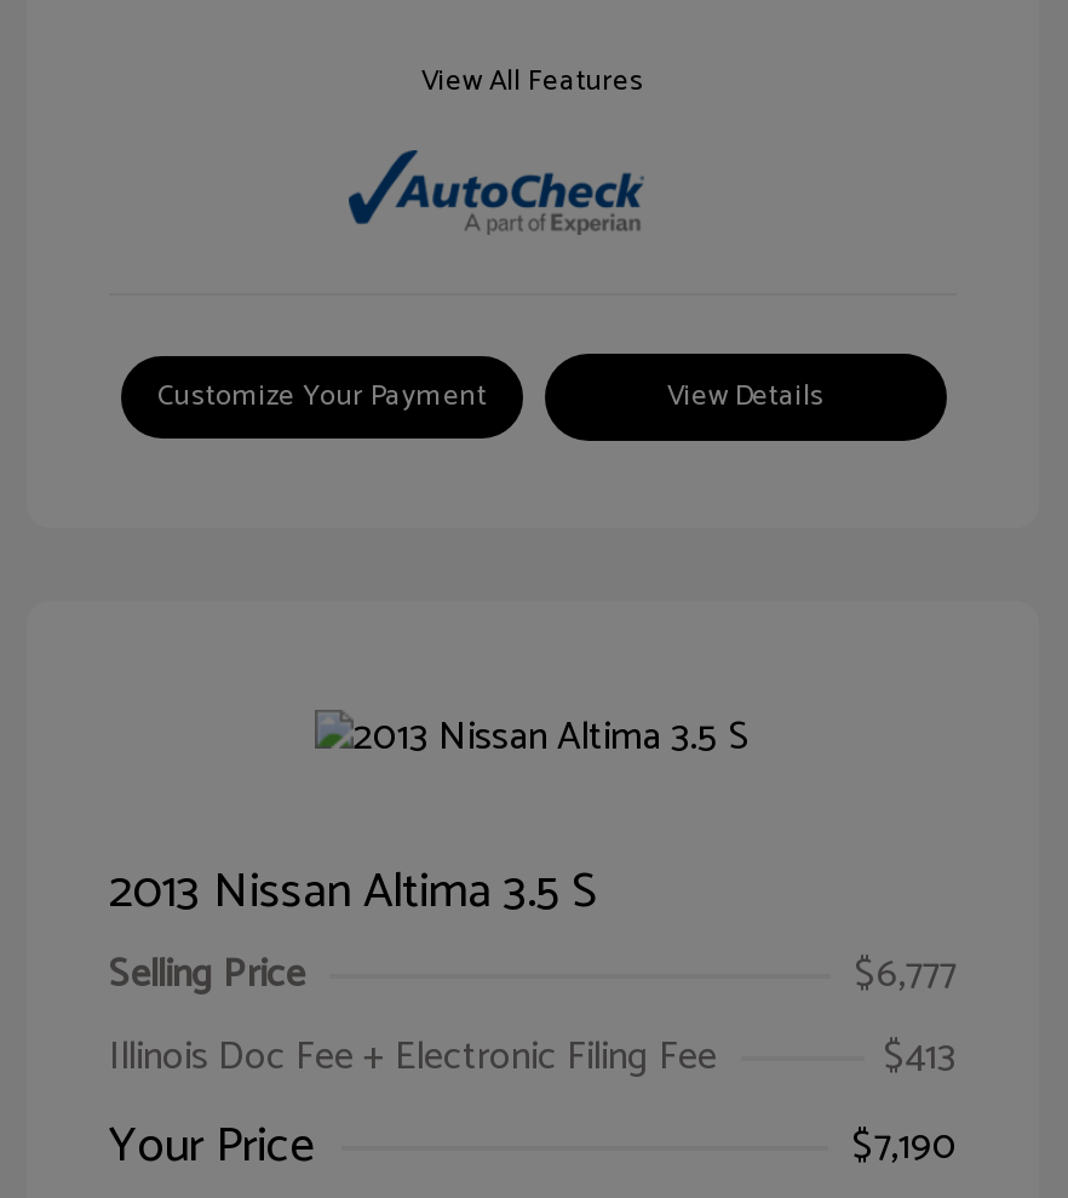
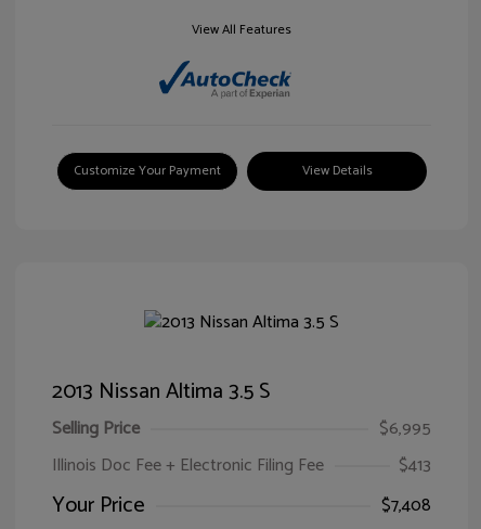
[855,942,957,1007] $6,777 -> [379,414,431,444] $6,995
[852,1114,957,1179] $7,190 -> [381,491,431,521] $7,408

